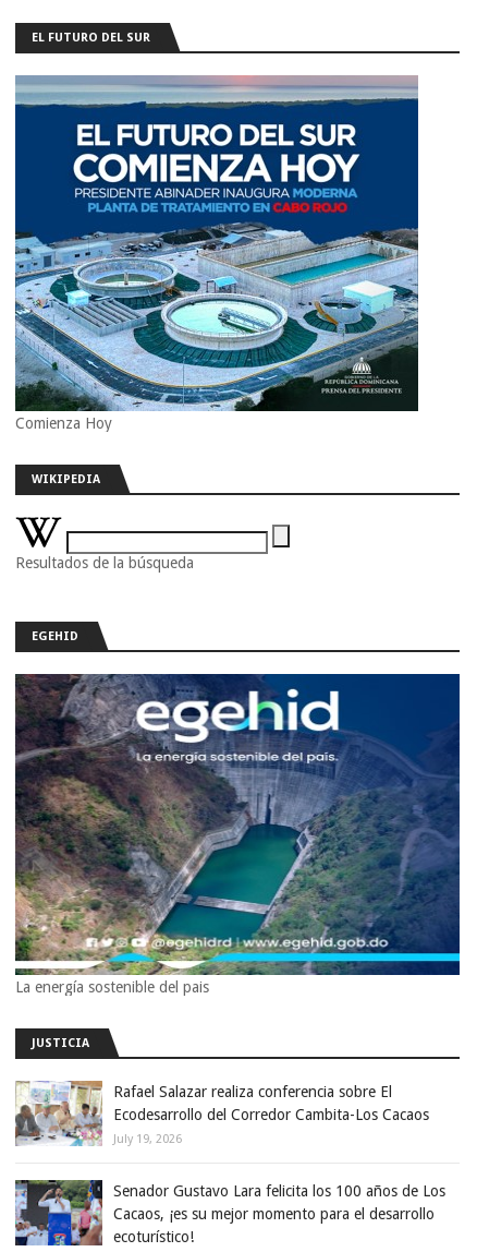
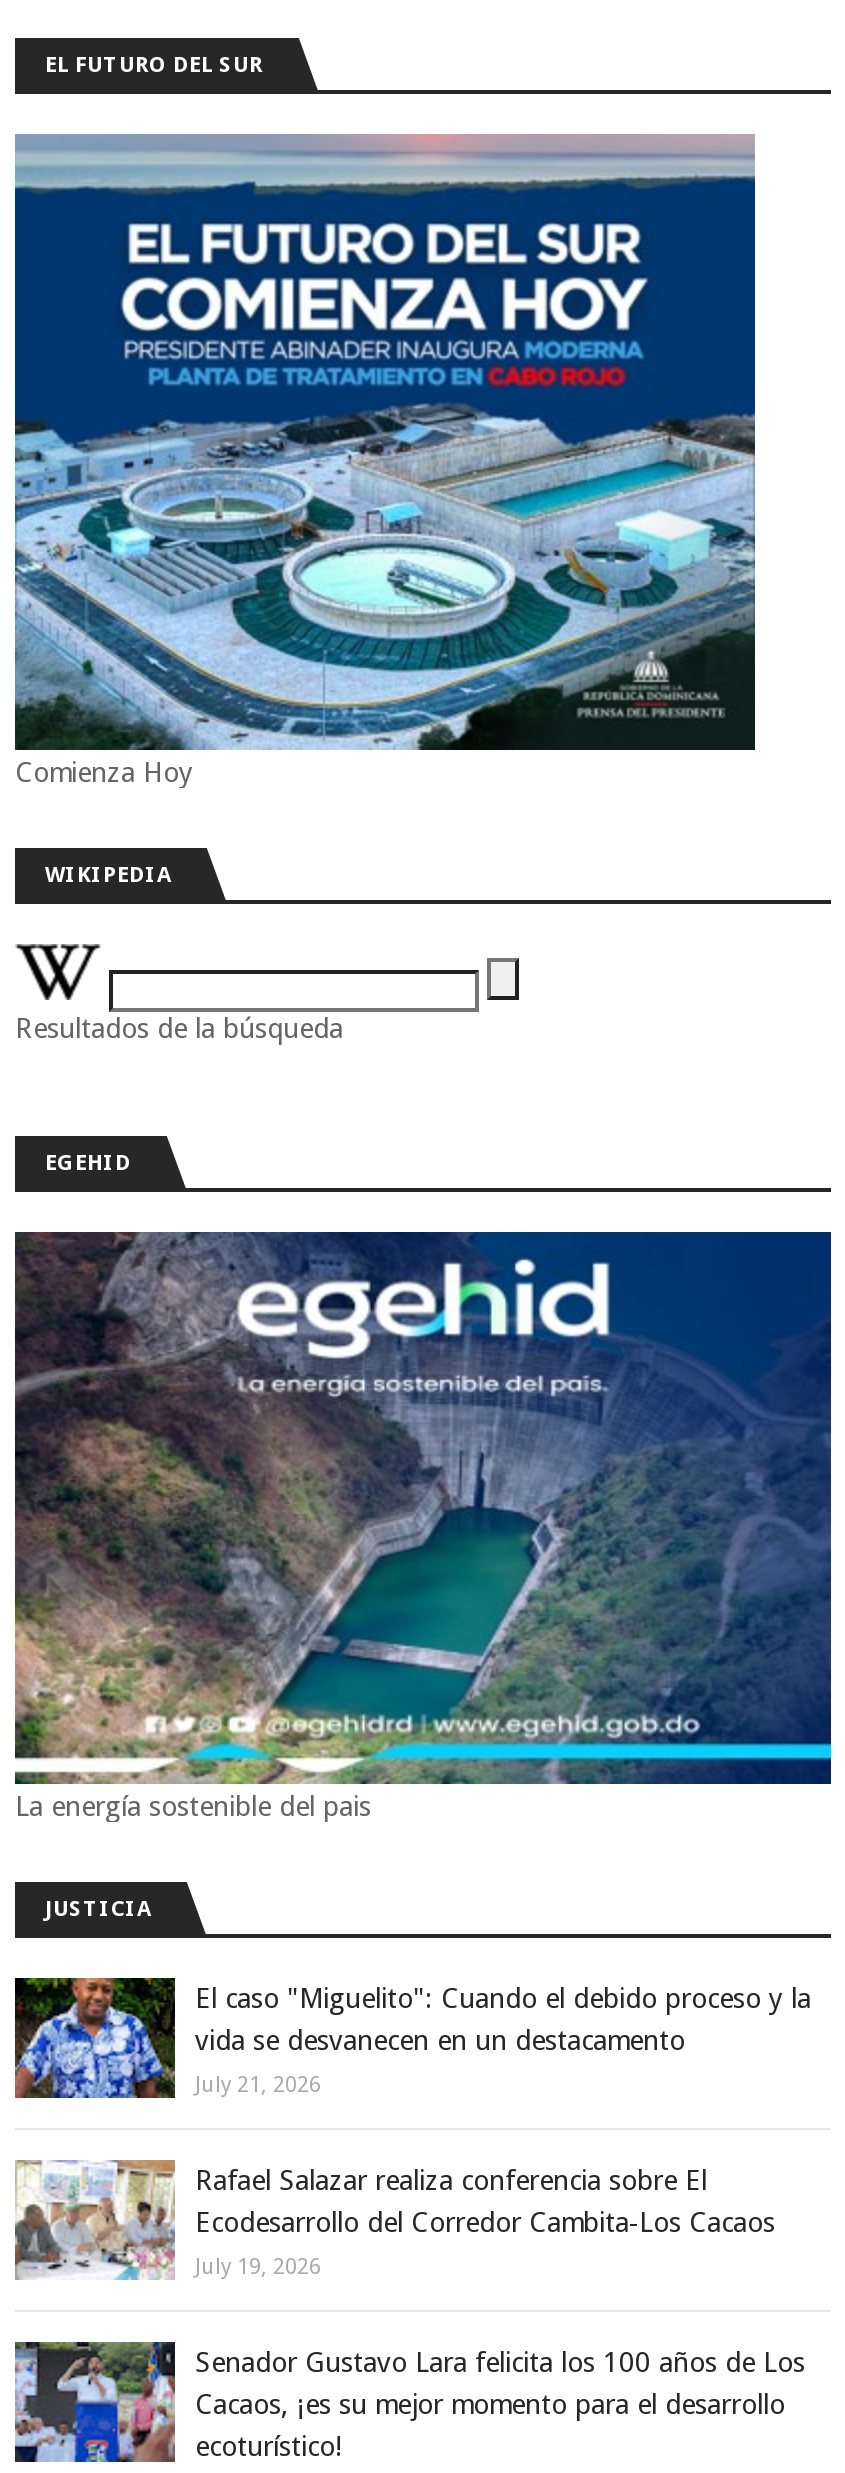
none -> [13,1976,811,2100] [image] | El caso "Miguelito": Cuando el debido proceso y la | vida se desvanecen en un destacamento | July 21, 2026

